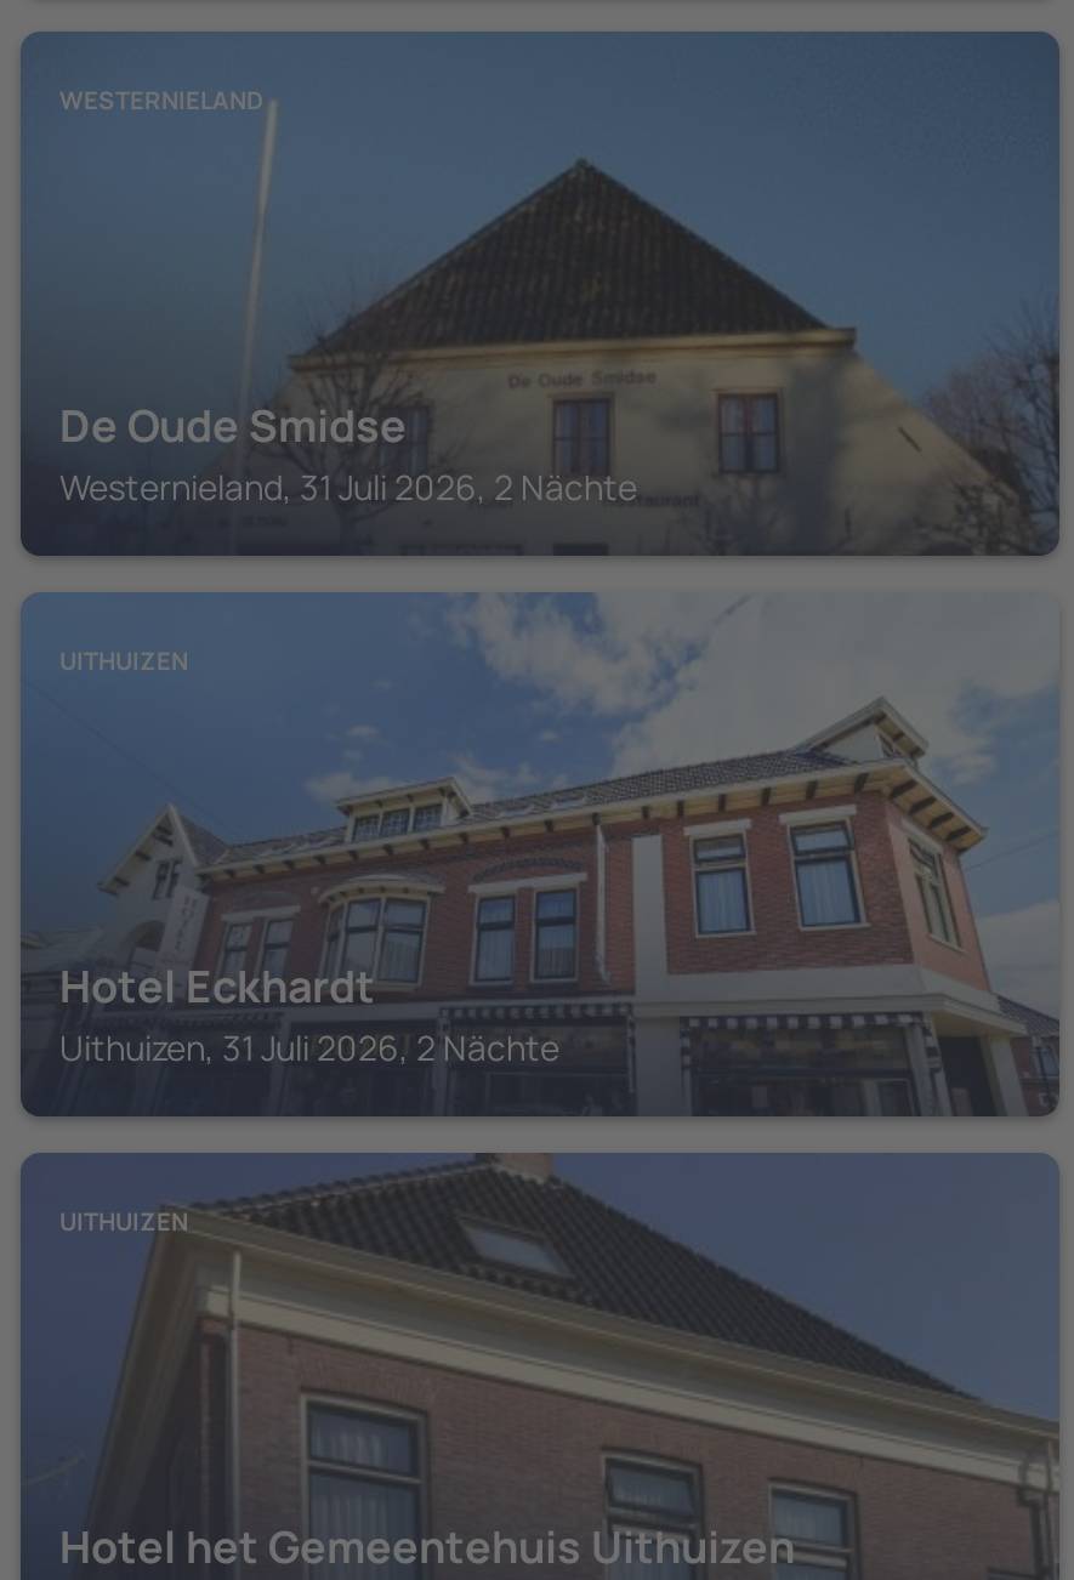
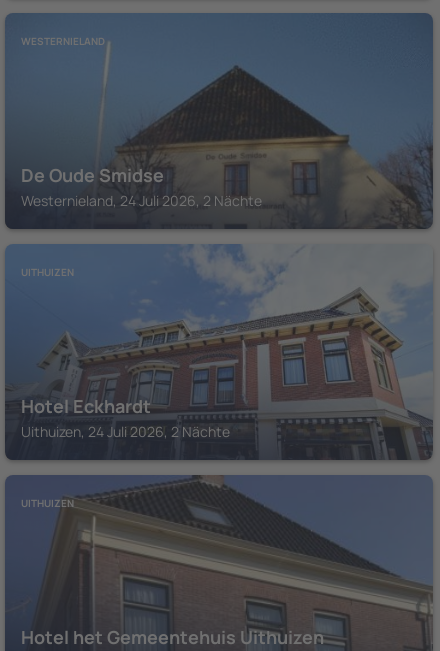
[59,464,637,510] Westernieland, 31 Juli 2026, 2 Nächte -> [21,191,262,210] Westernieland, 24 Juli 2026, 2 Nächte
[59,1024,559,1070] Uithuizen, 31 Juli 2026, 2 Nächte -> [21,422,230,441] Uithuizen, 24 Juli 2026, 2 Nächte

